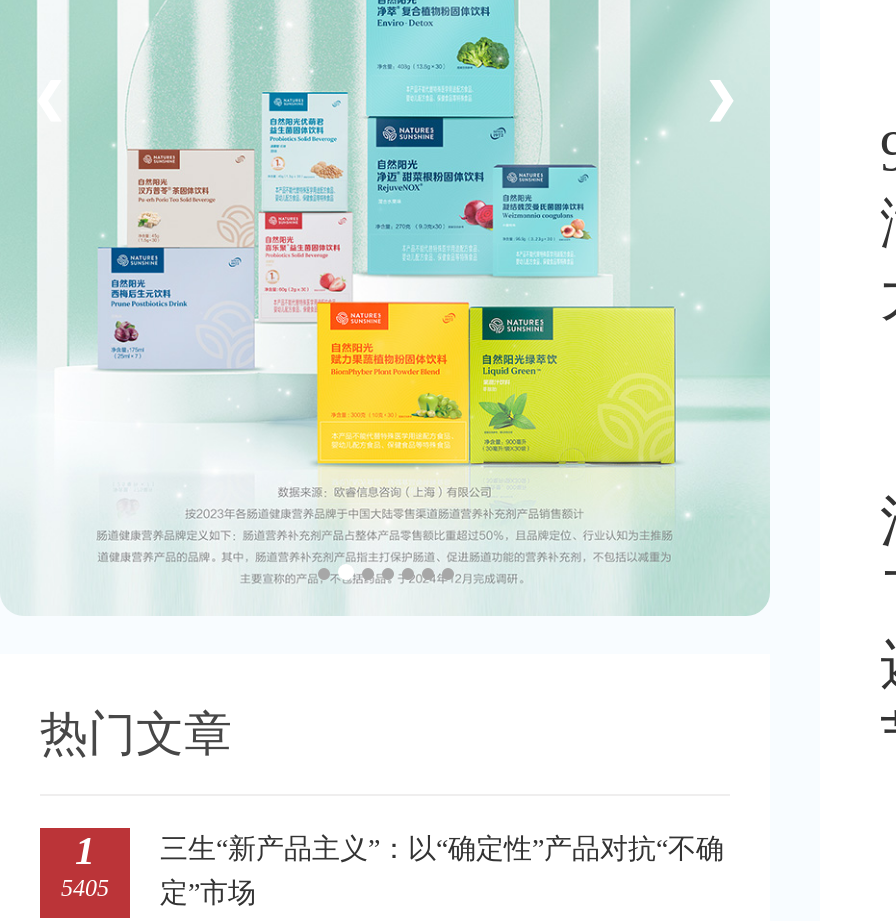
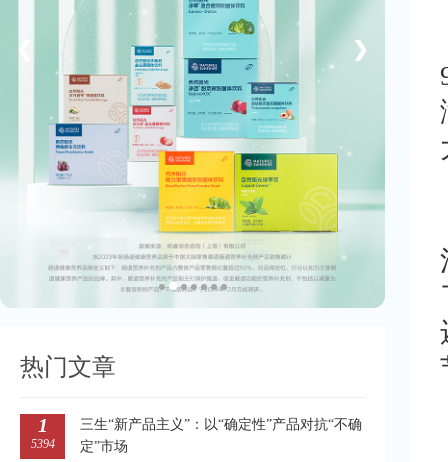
[61,874,256,908] 5405 定”市场 -> [30,437,128,454] 5394 定”市场

